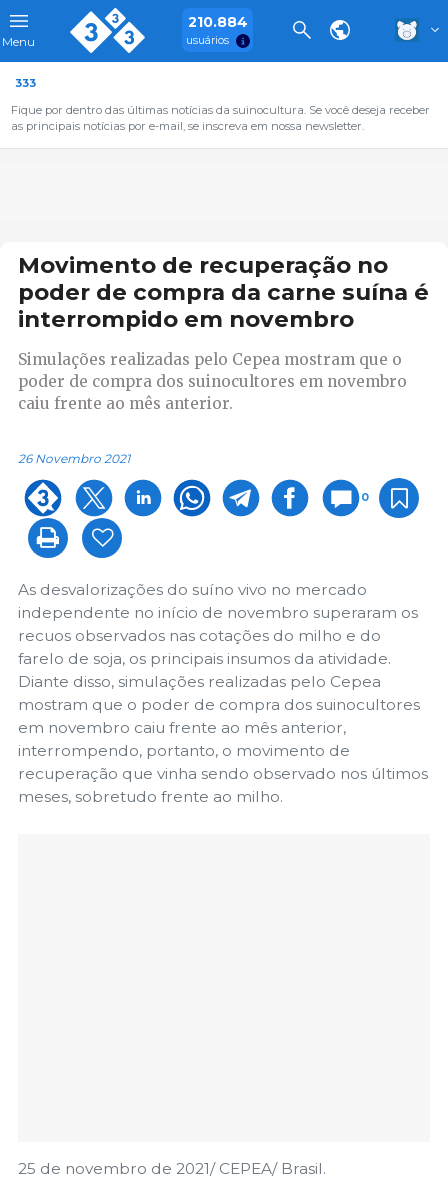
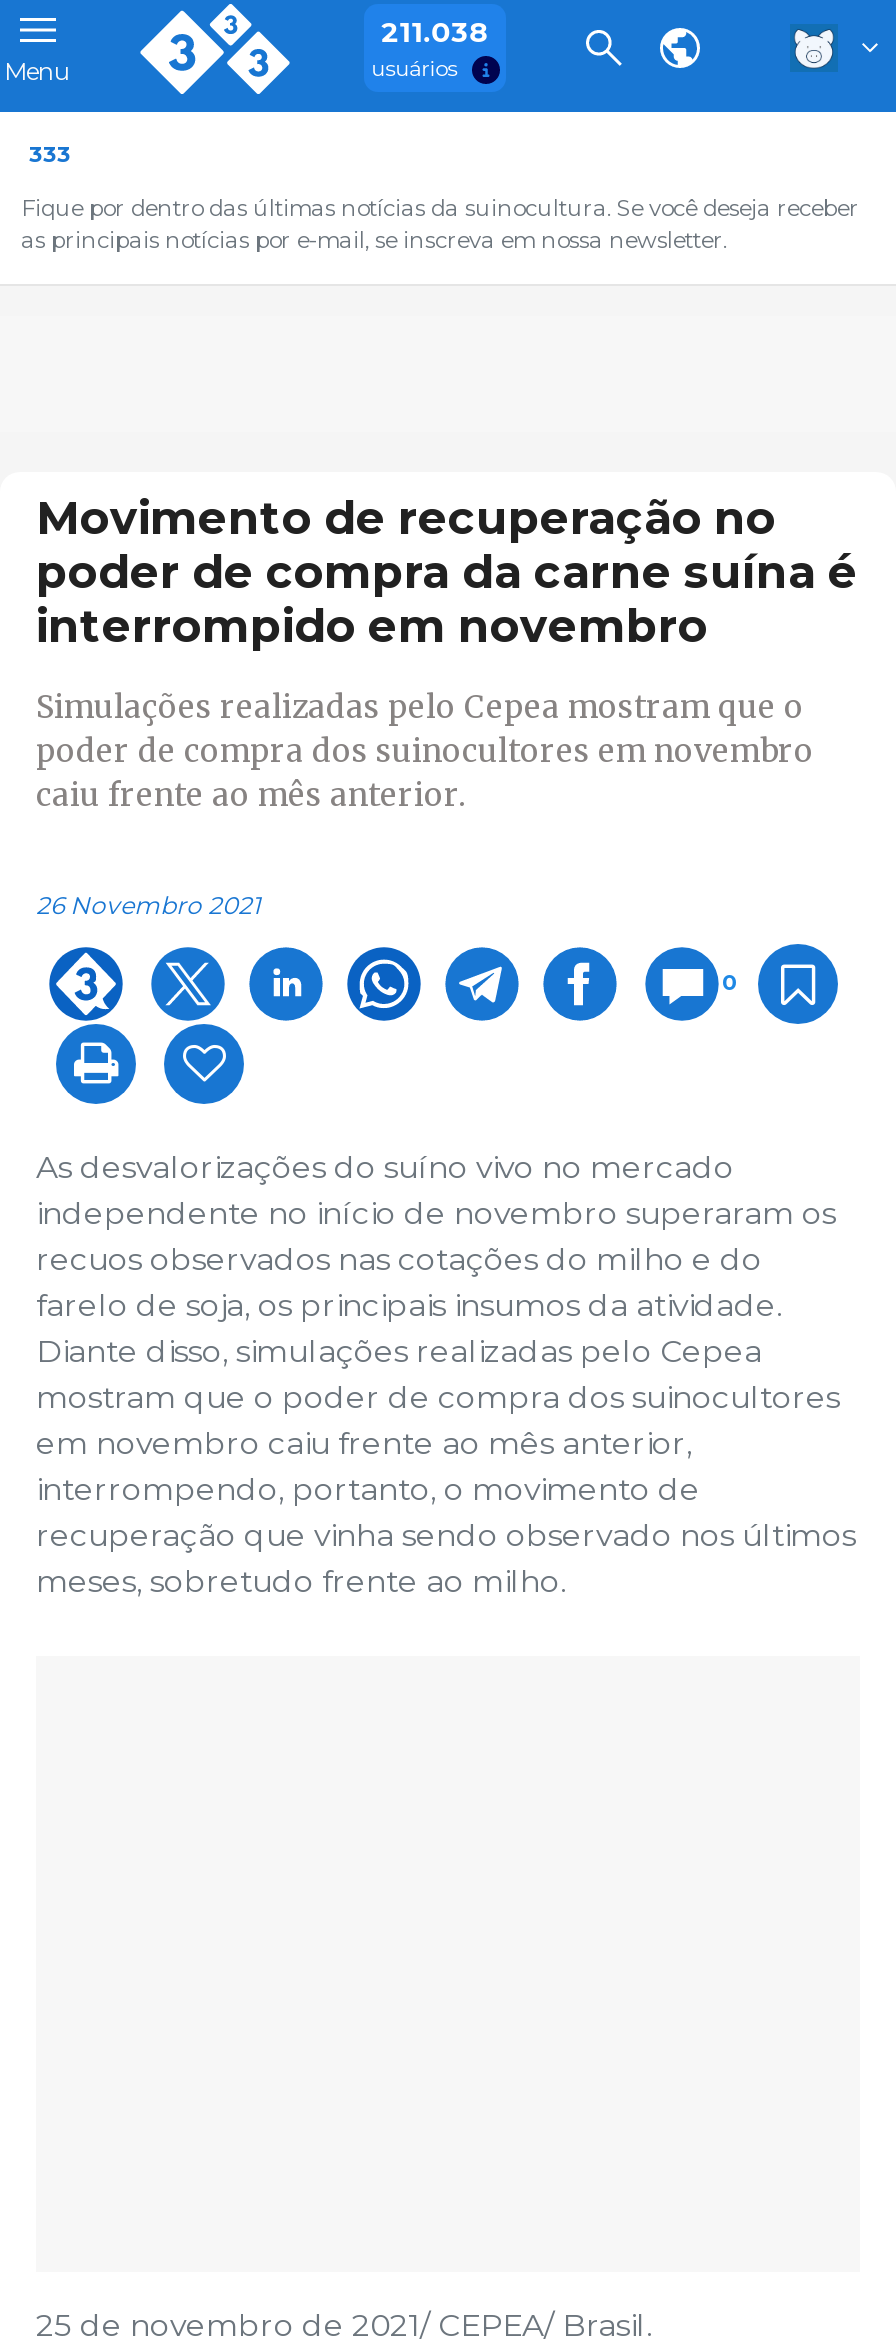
[188,12,248,30] 210.884 -> [381,13,489,49] 211.038

